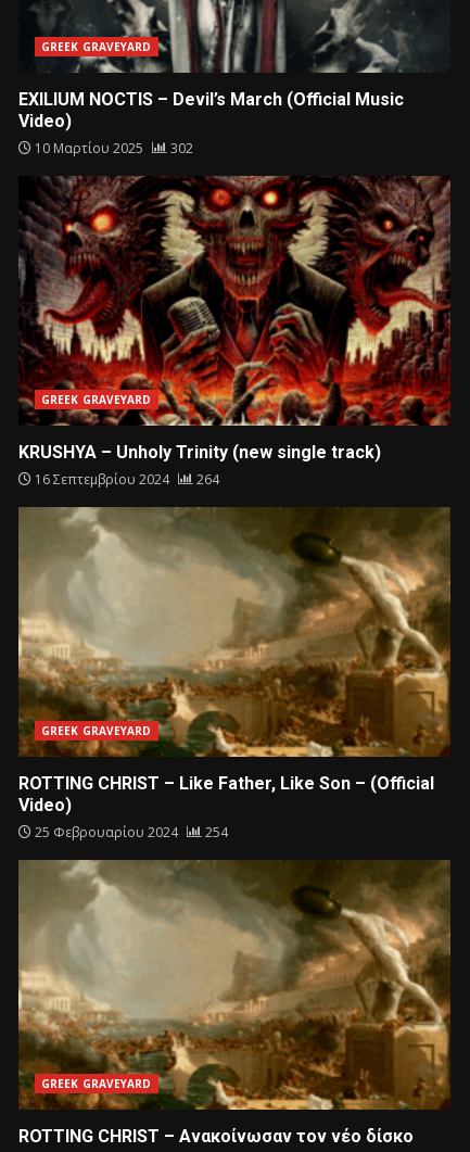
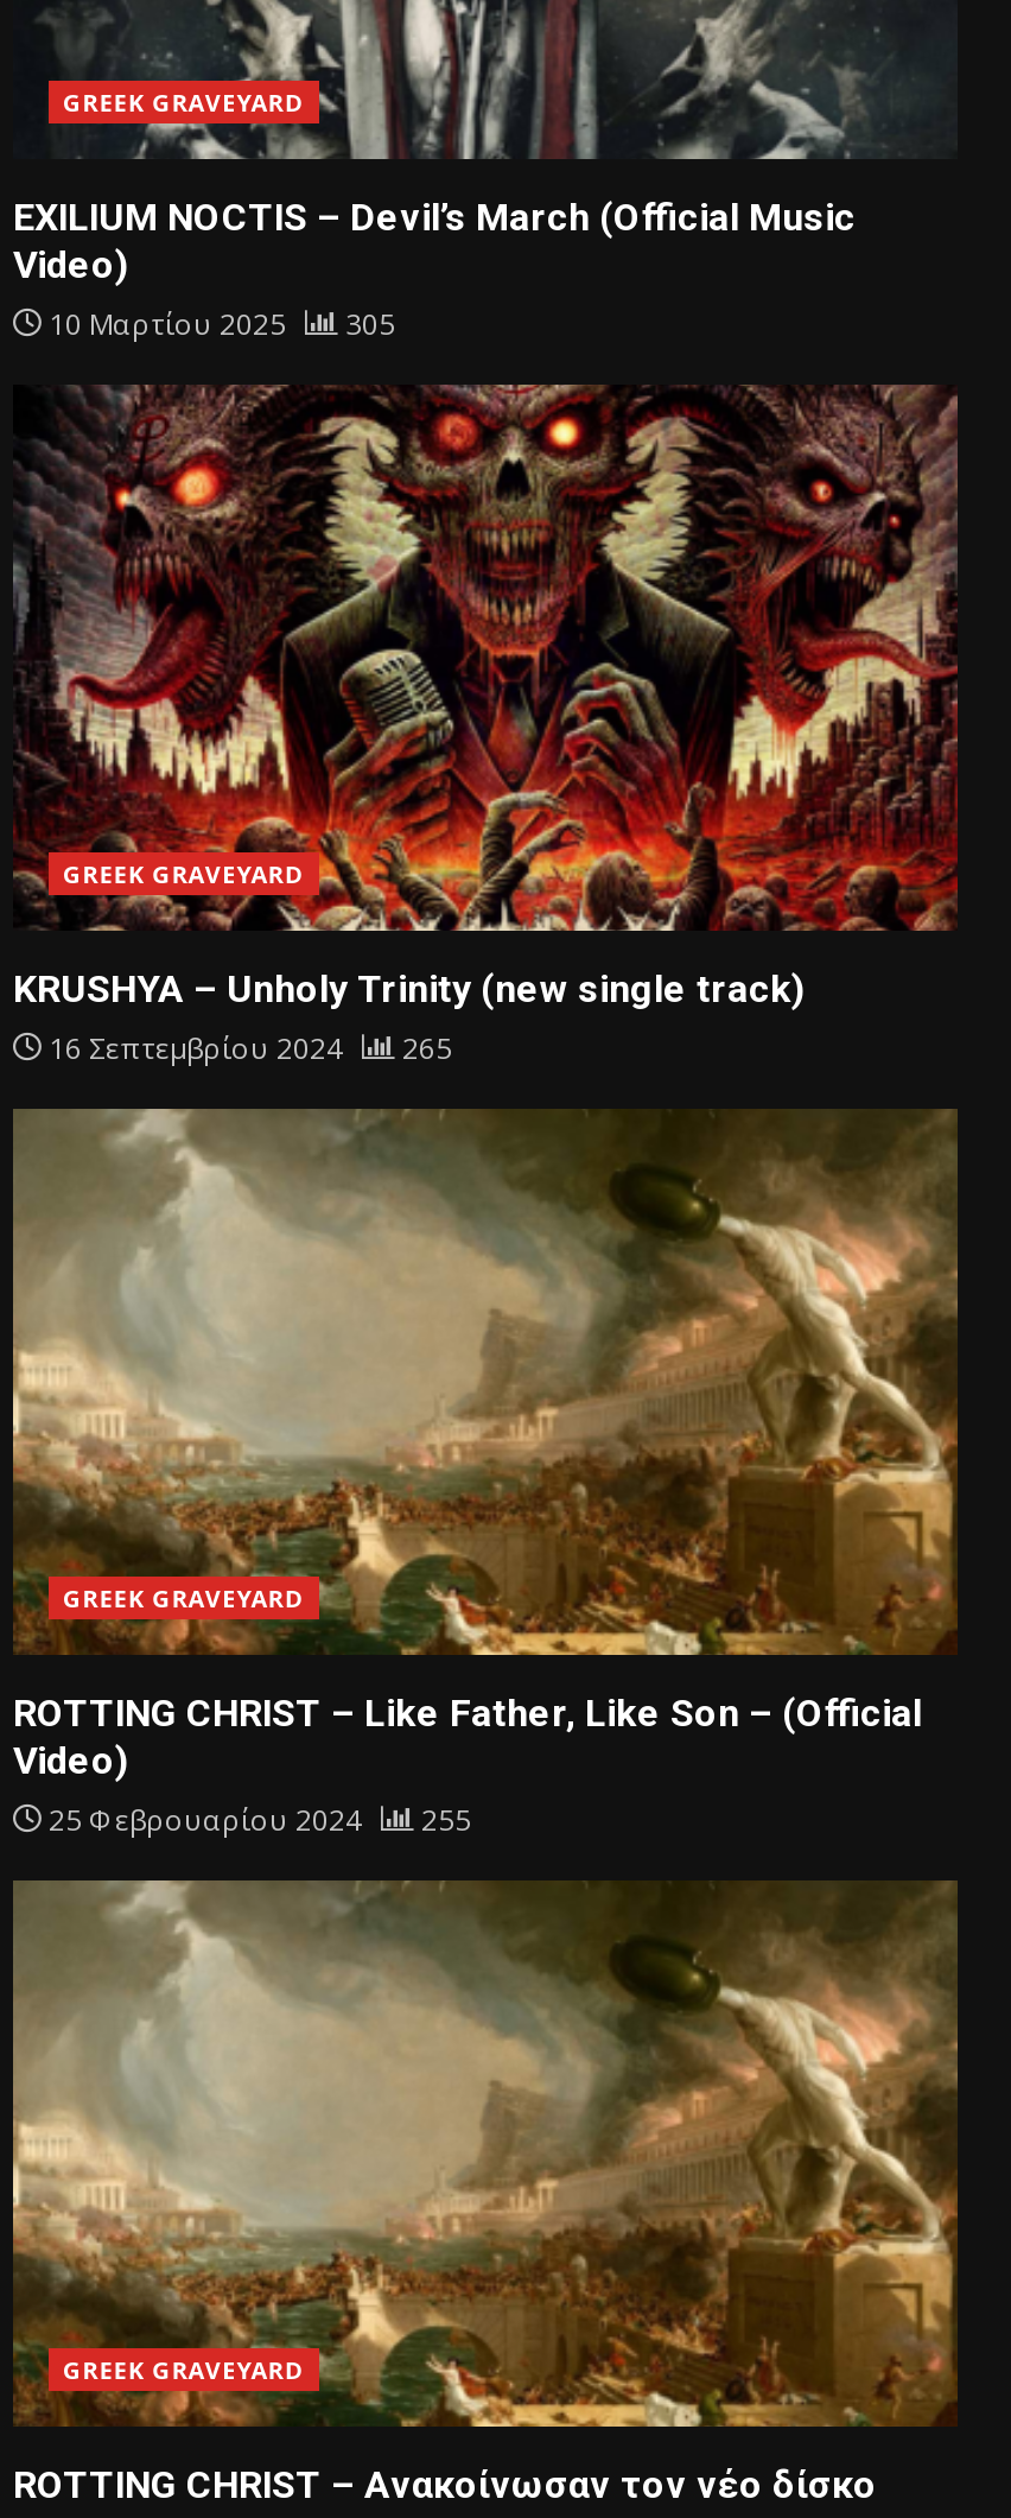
[31,139,193,157] 10 Μαρτίου 2025 302 -> [42,303,395,344] 10 Μαρτίου 2025 305
[31,470,219,488] 16 Σεπτεμβρίου 2024 264 -> [42,1027,452,1068] 16 Σεπτεμβρίου 2024 265
[31,823,228,841] 25 Φεβρουαρίου 2024 254 -> [42,1799,471,1839] 25 Φεβρουαρίου 2024 255

